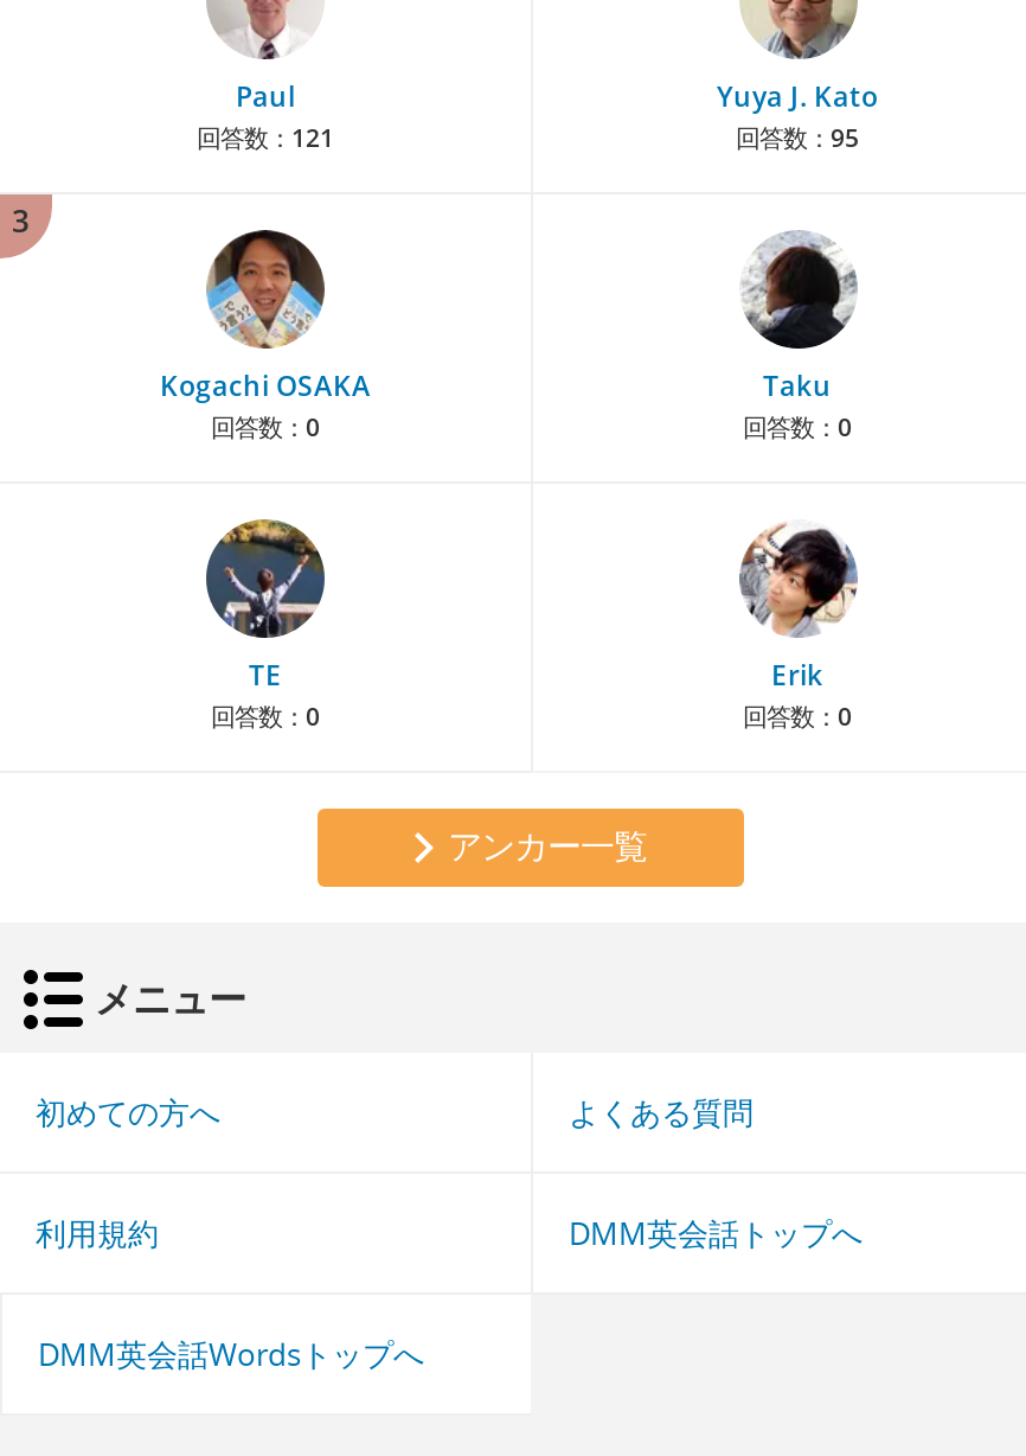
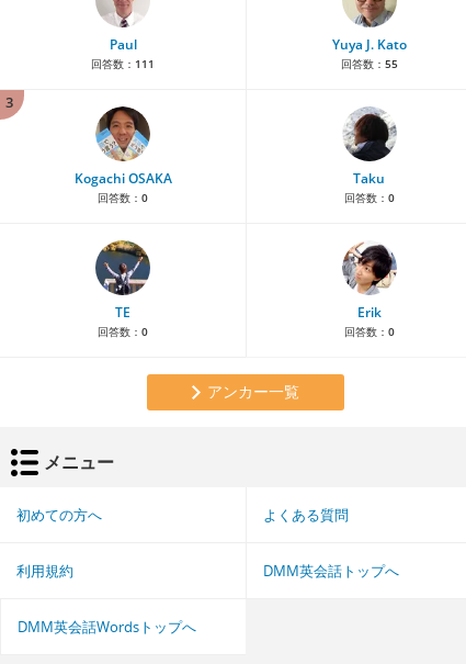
[197,120,334,153] 回答数：121 -> [91,56,155,71] 回答数：111
[736,120,859,153] 回答数：95 -> [340,56,397,71] 回答数：55

